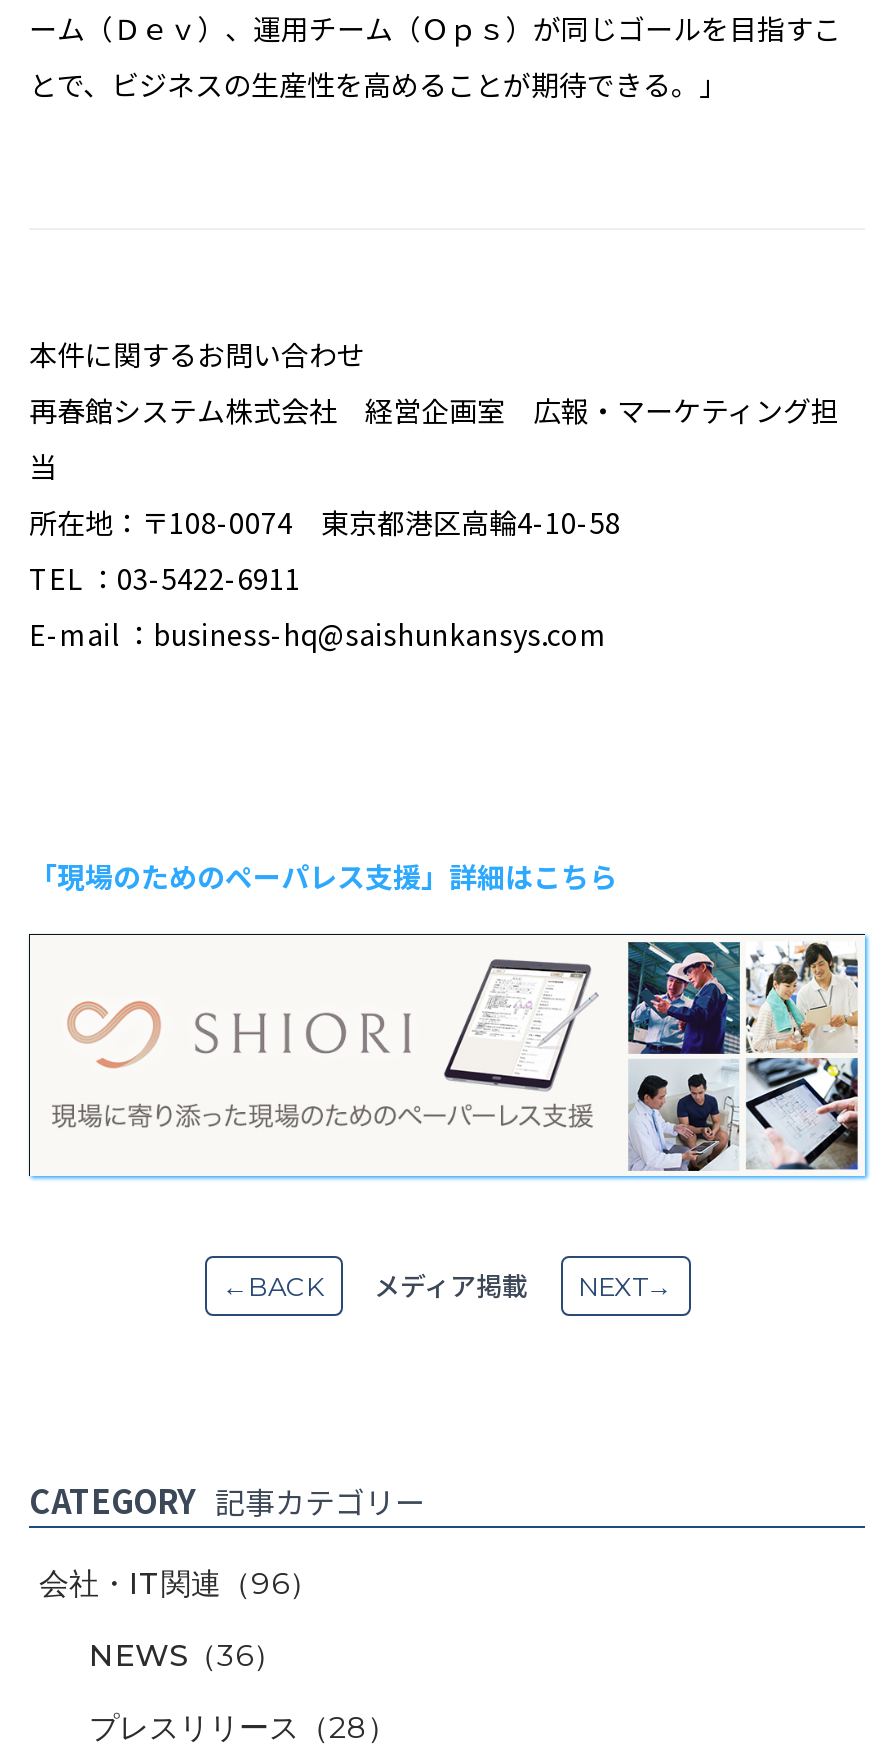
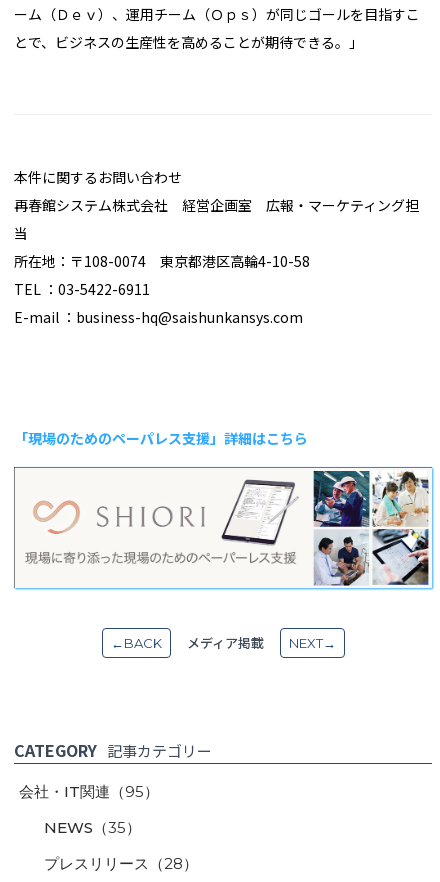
[39,1563,319,1601] 会社・IT関連（96） -> [19,782,159,801] 会社・IT関連（95）
[89,1635,283,1673] NEWS（36） -> [44,818,141,837] NEWS（35）

